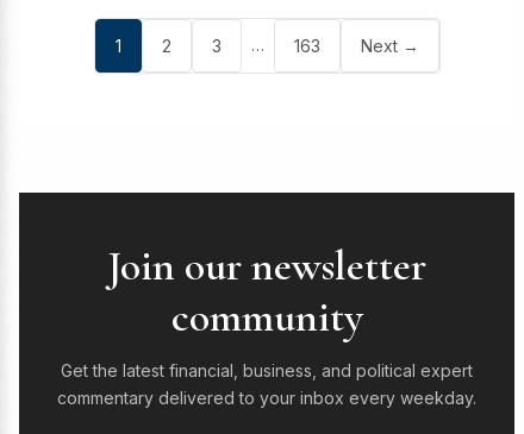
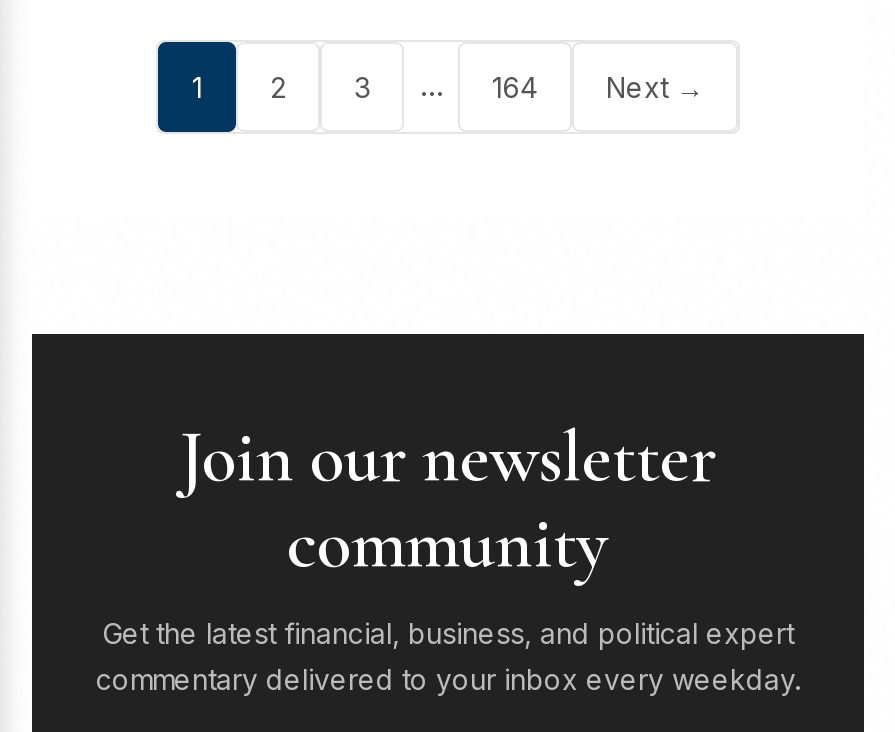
[294,36,320,56] 163 -> [492,70,538,104] 164

